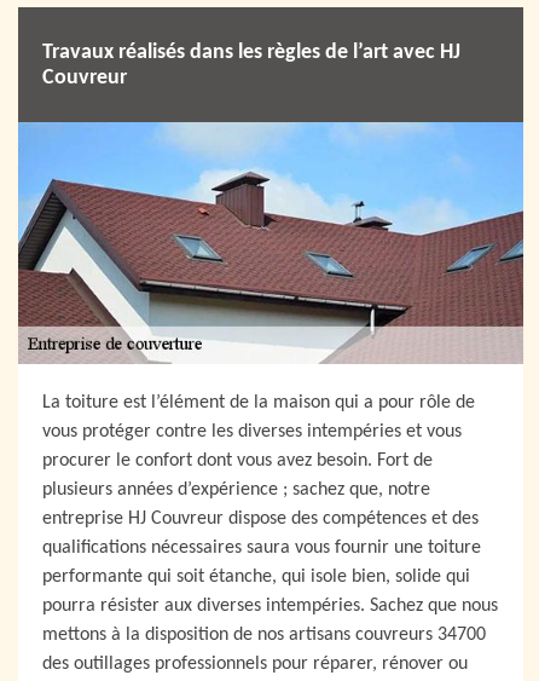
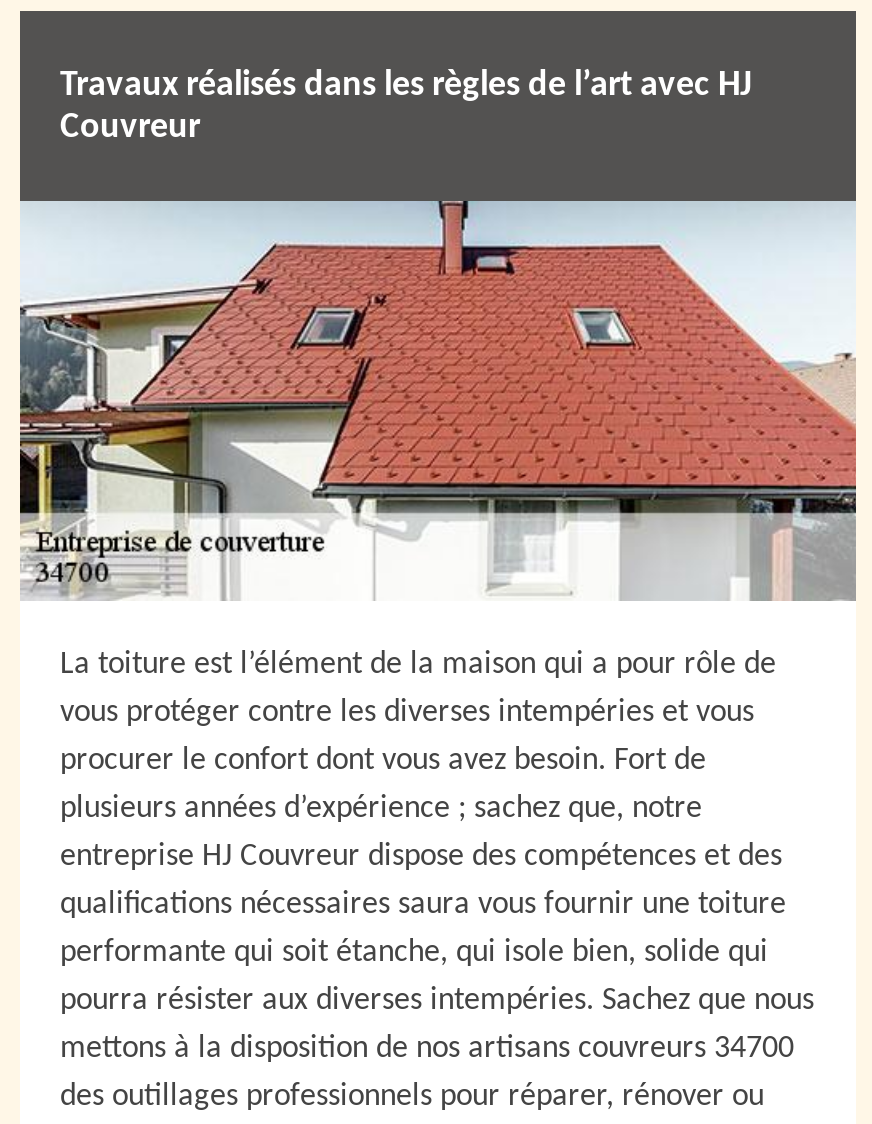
[17,121,524,364] [image] -> [18,201,858,599] [image]

